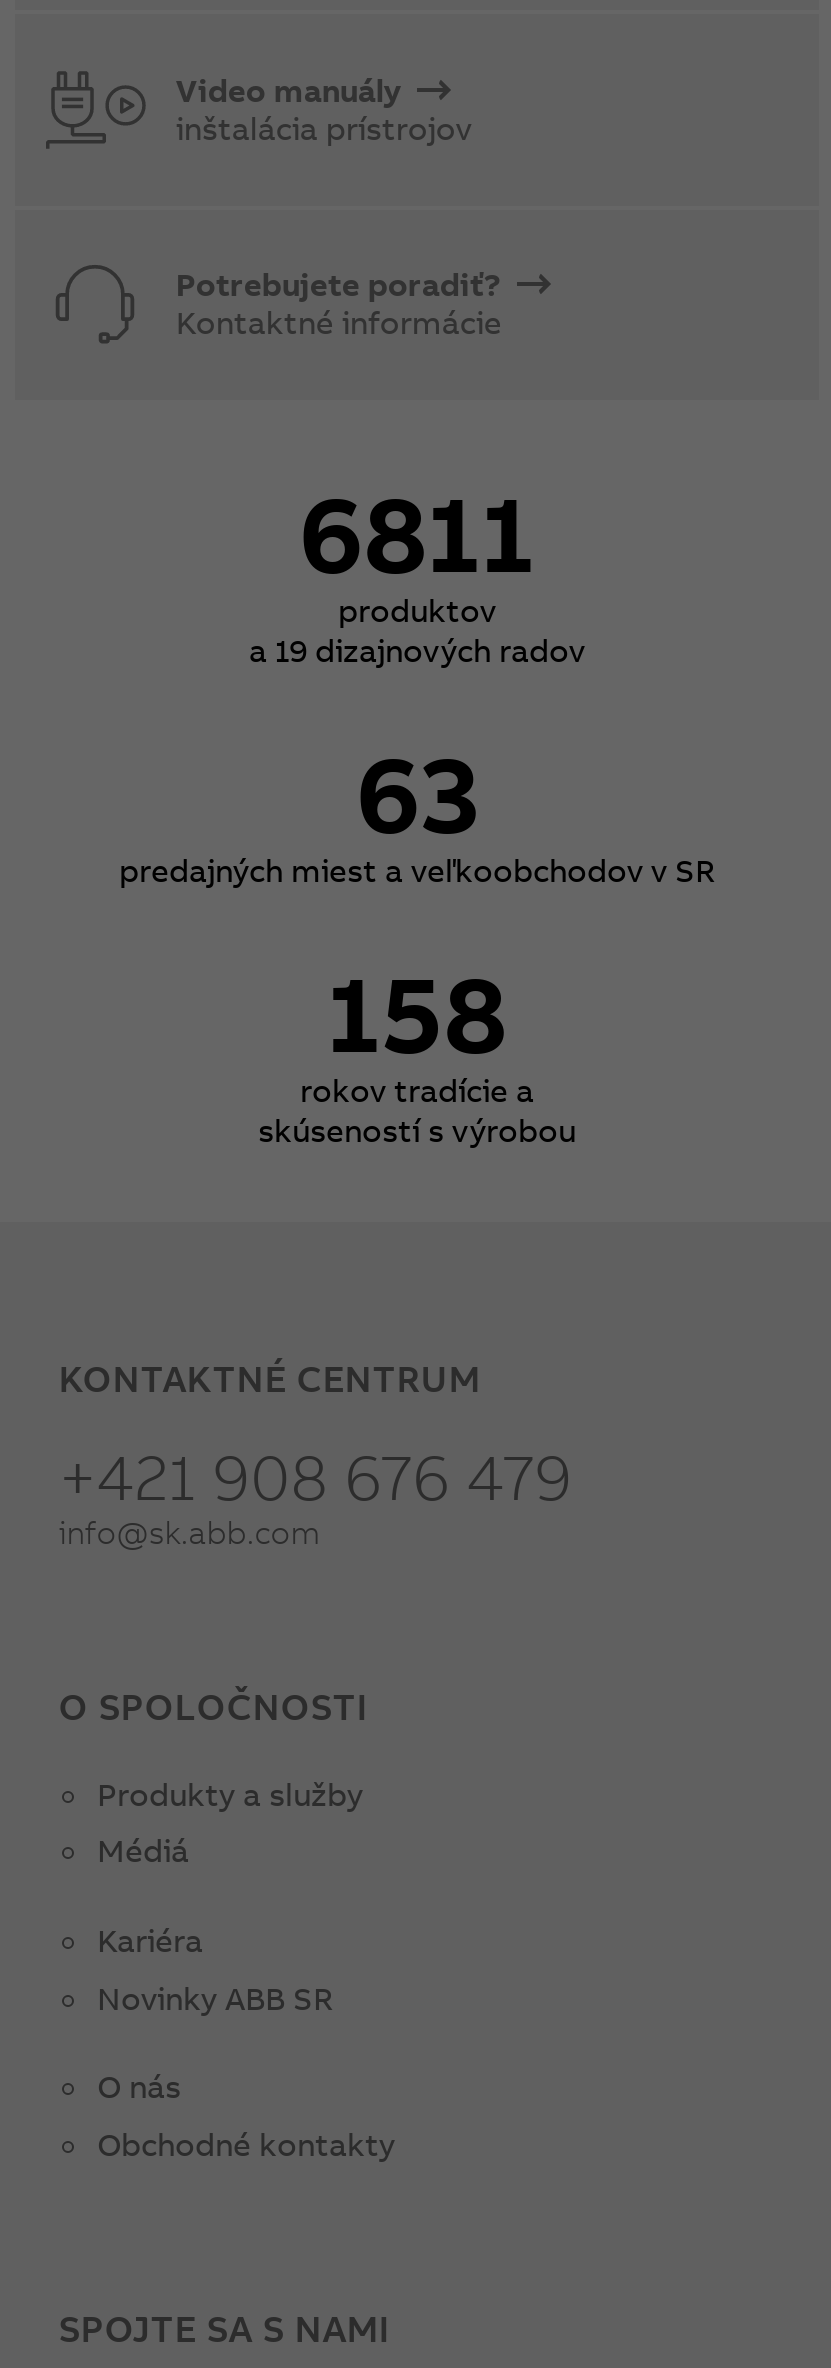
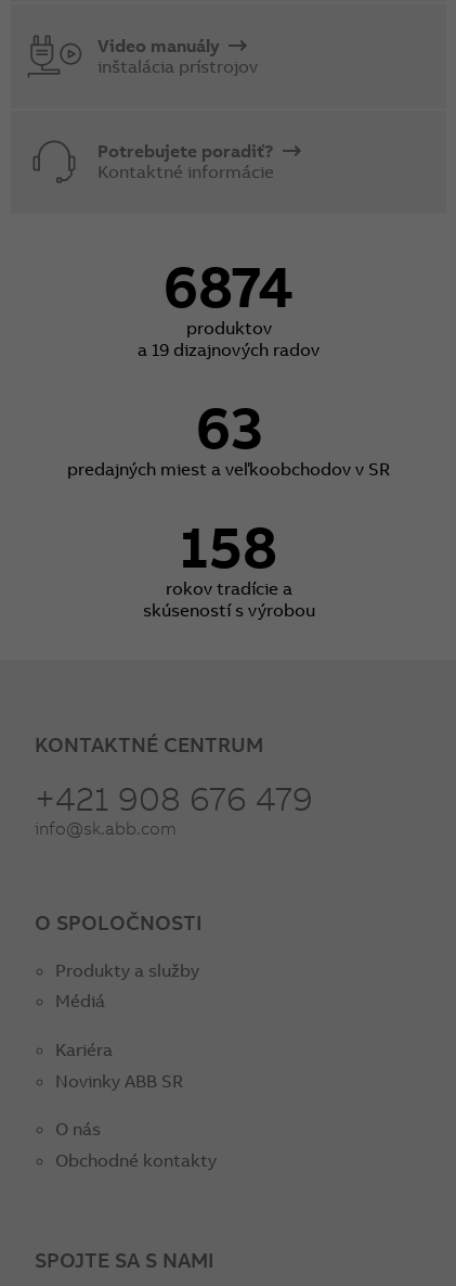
[299,464,535,600] 6811 -> [164,249,294,323] 6874

